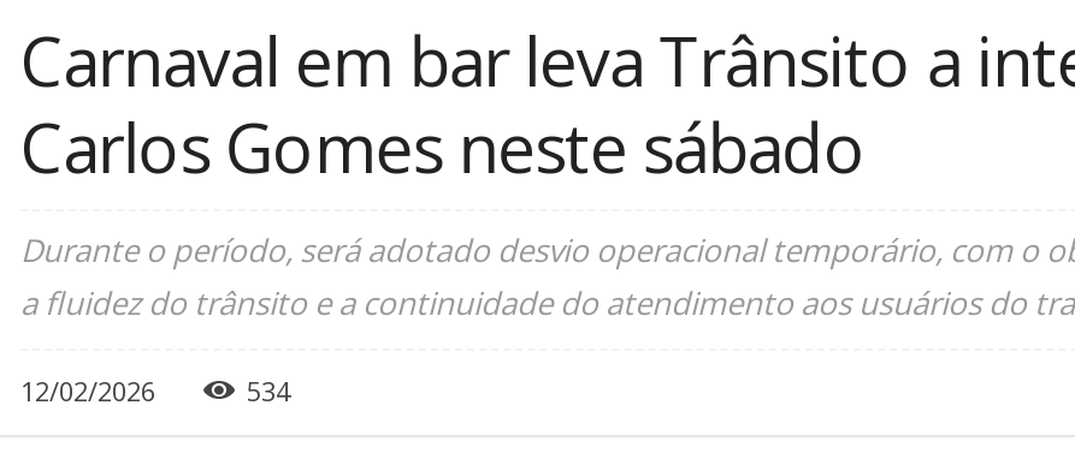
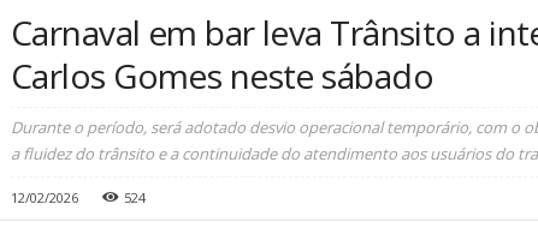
[247,372,290,409] 534 -> [124,188,146,206] 524

